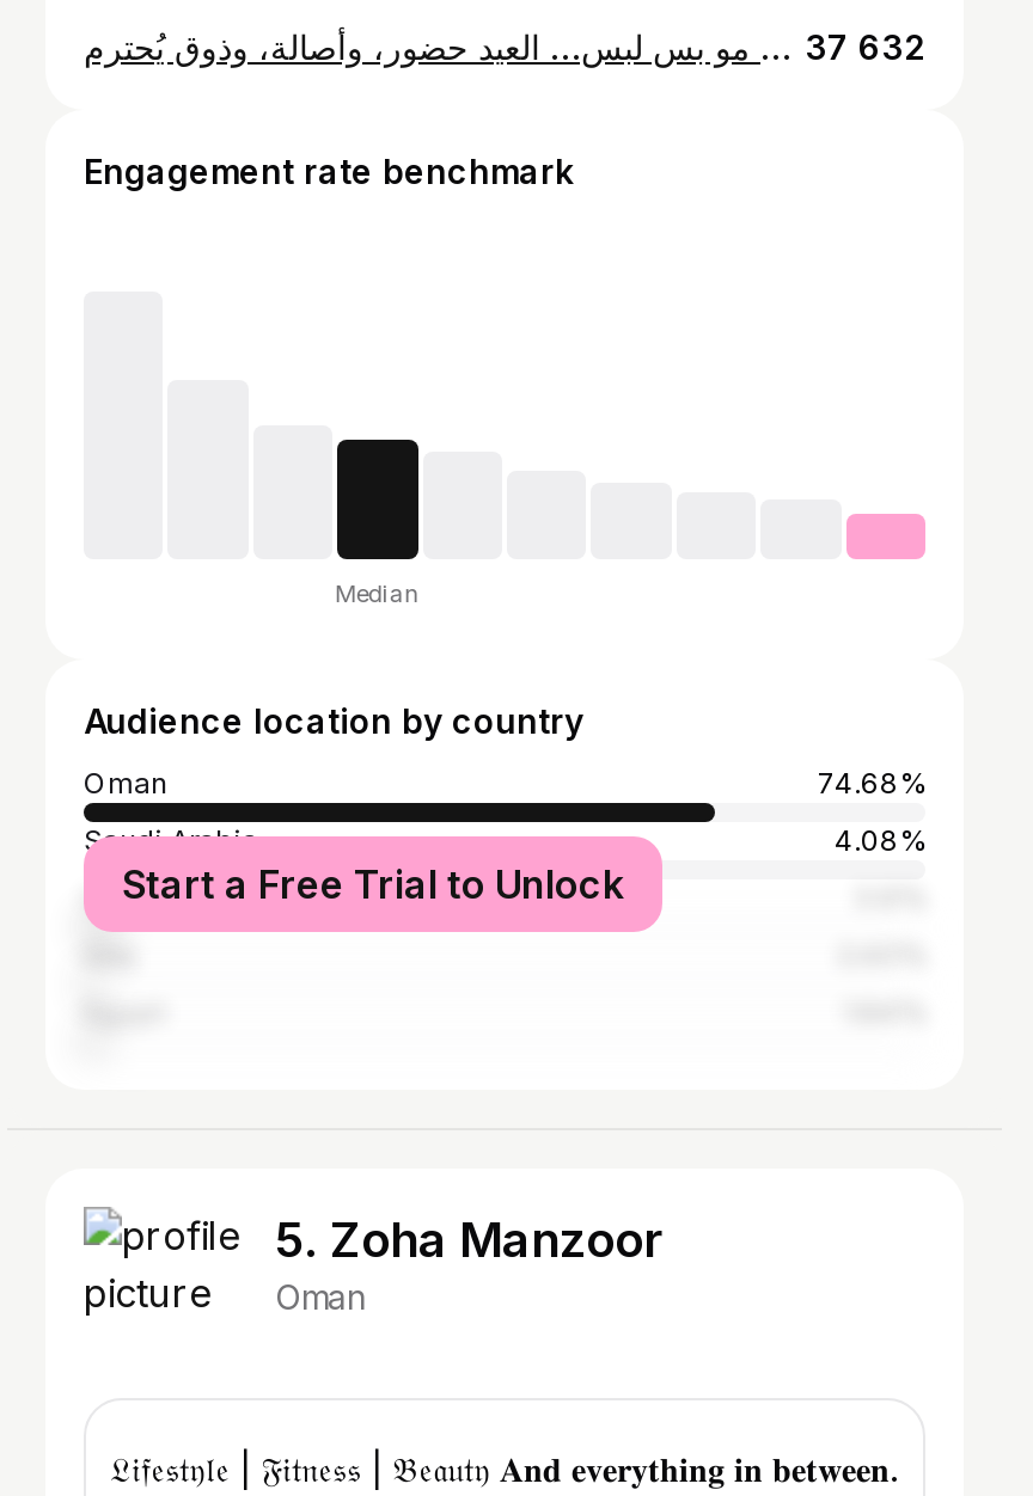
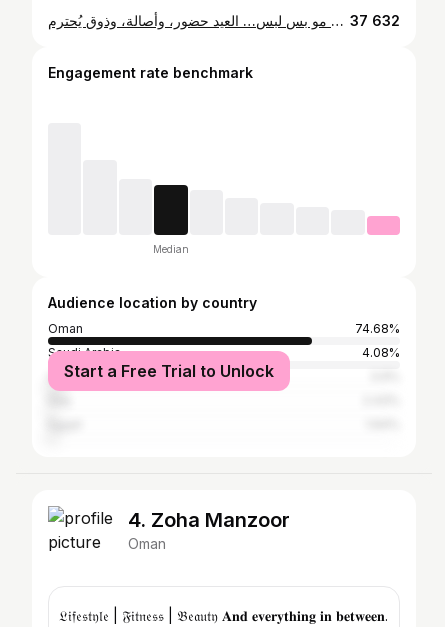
[275,1212,662,1269] 5. Zoha Manzoor -> [128,508,290,532] 4. Zoha Manzoor

